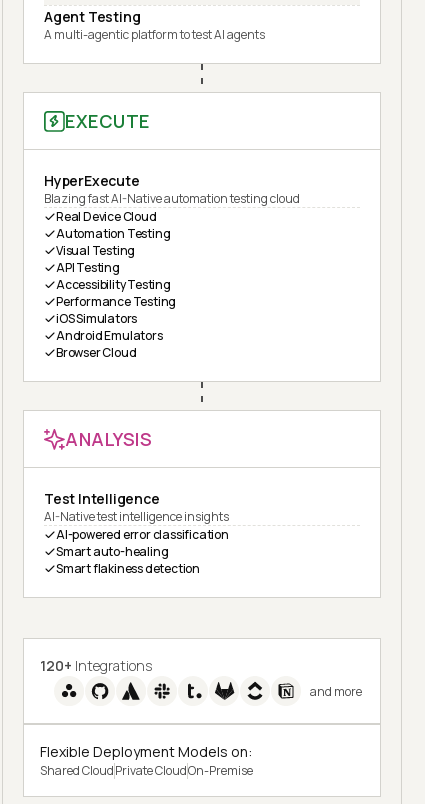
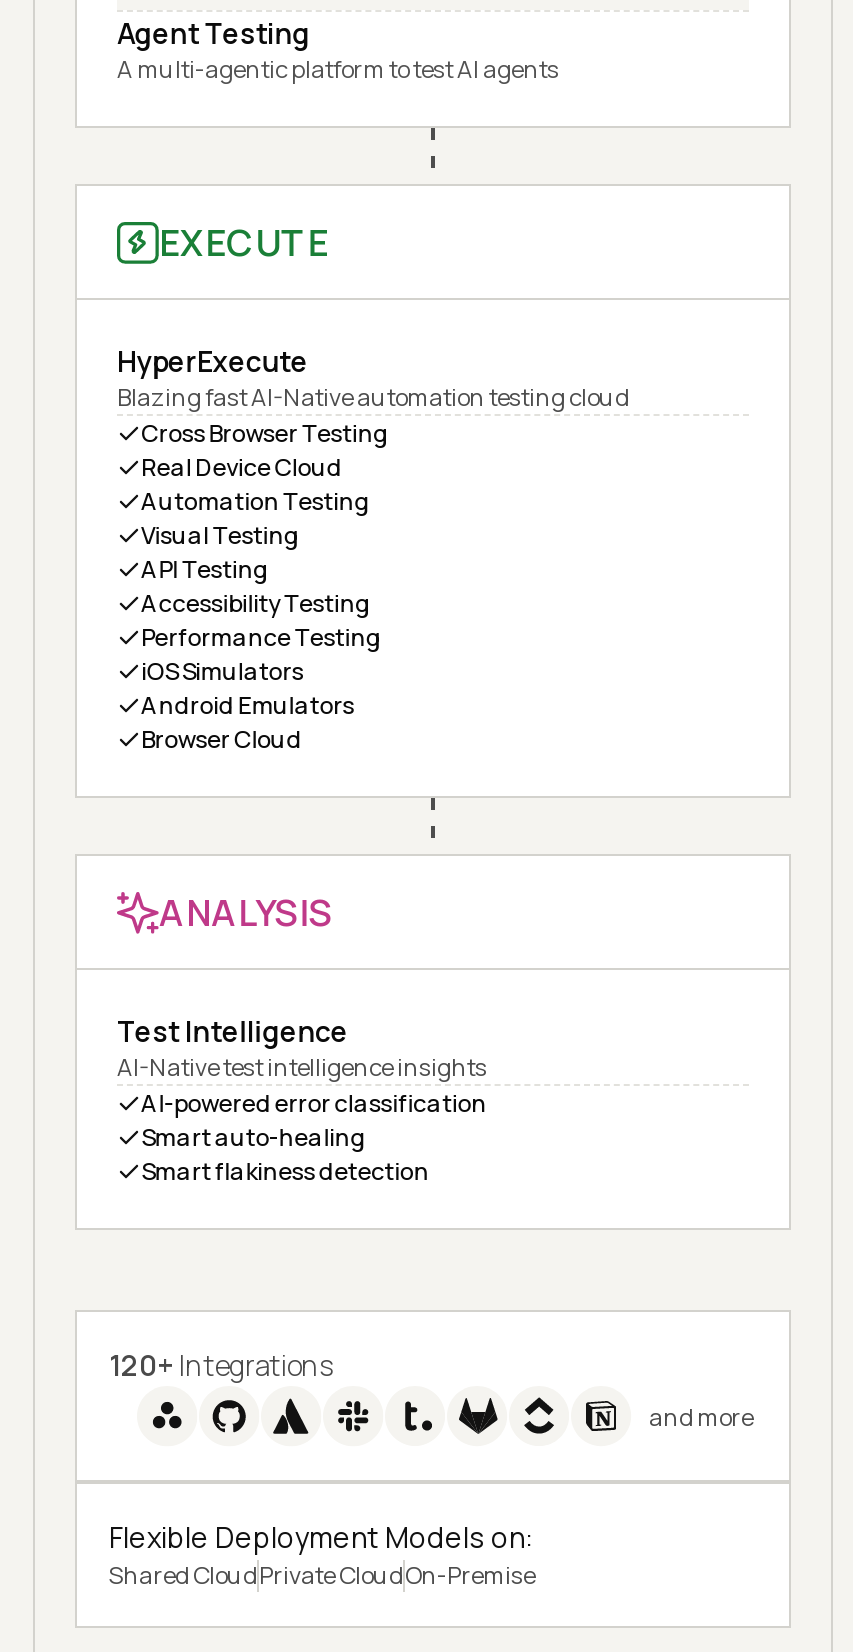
none -> [141,416,389,450] Cross Browser Testing

